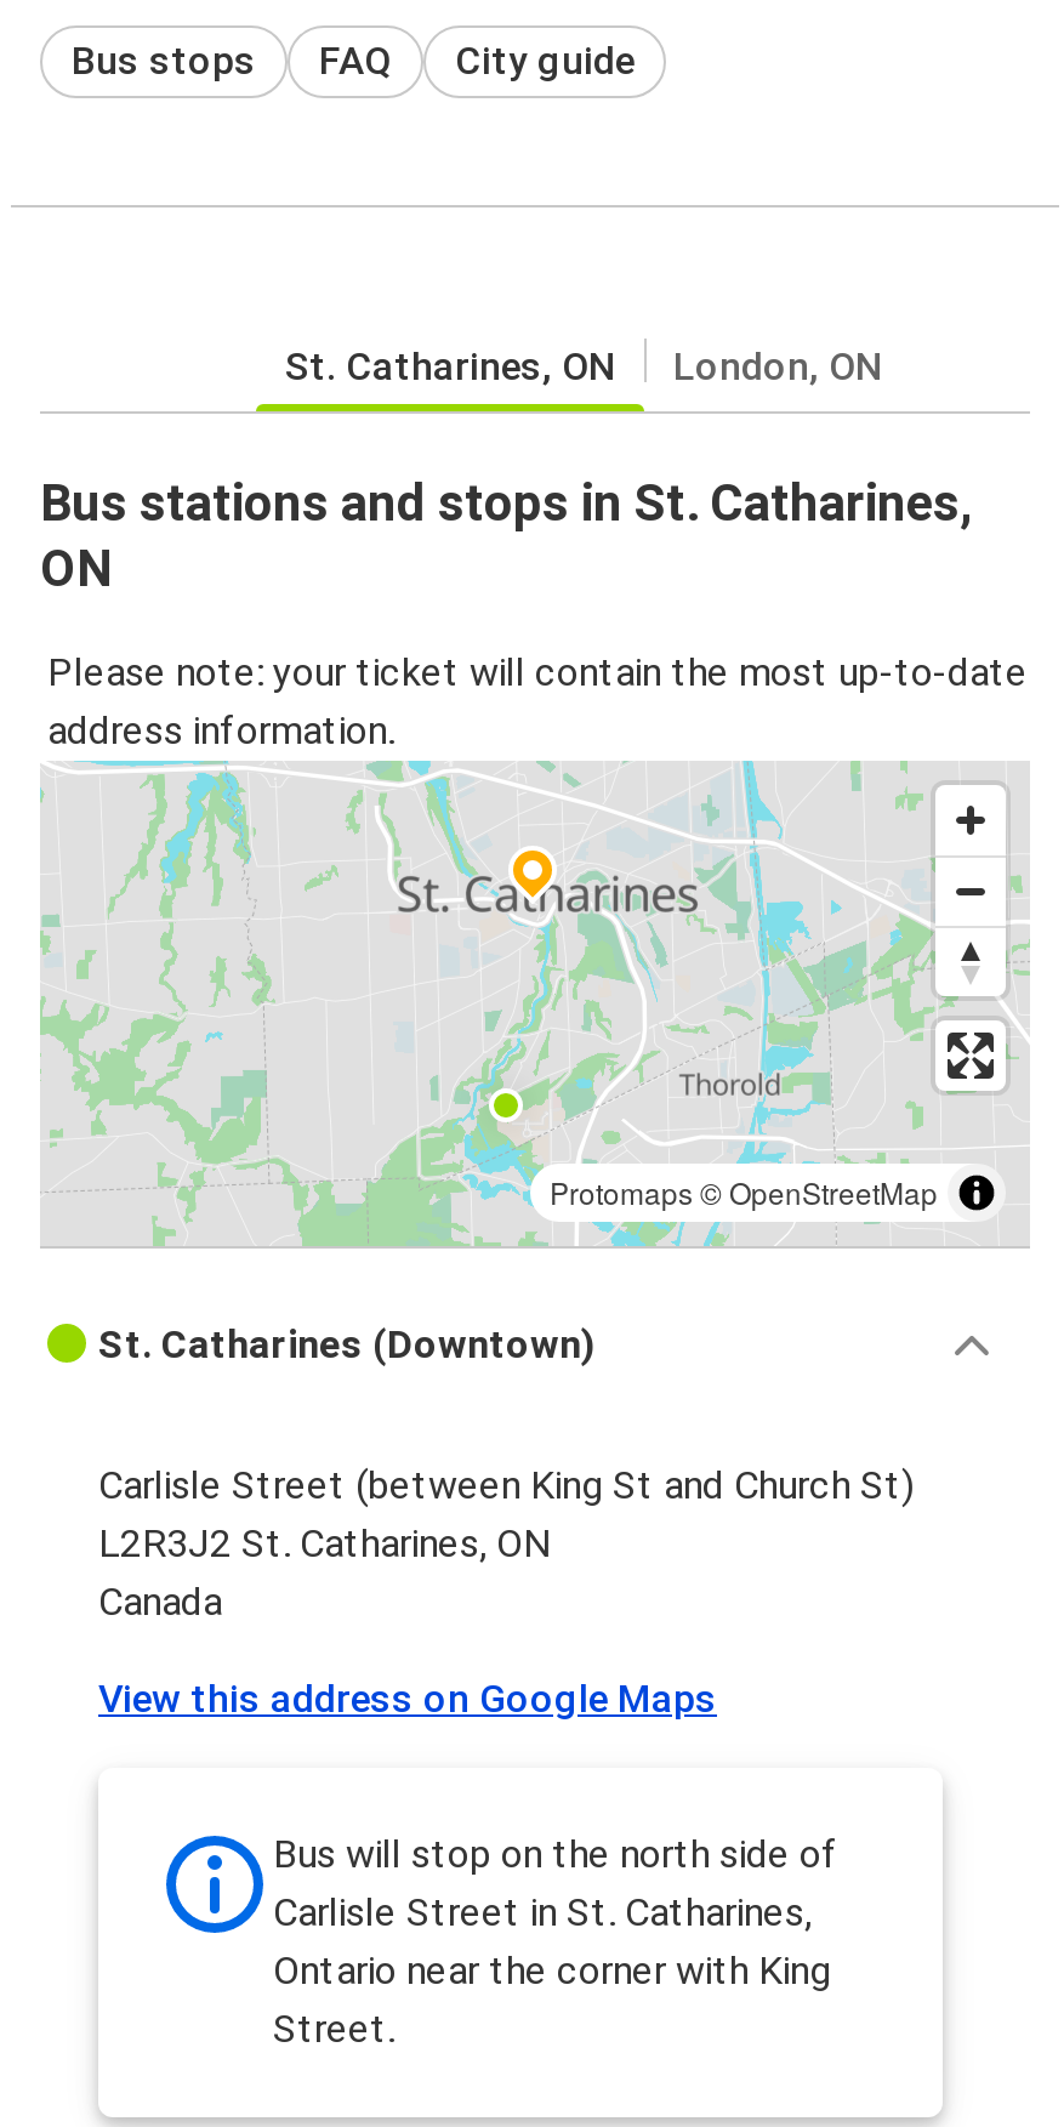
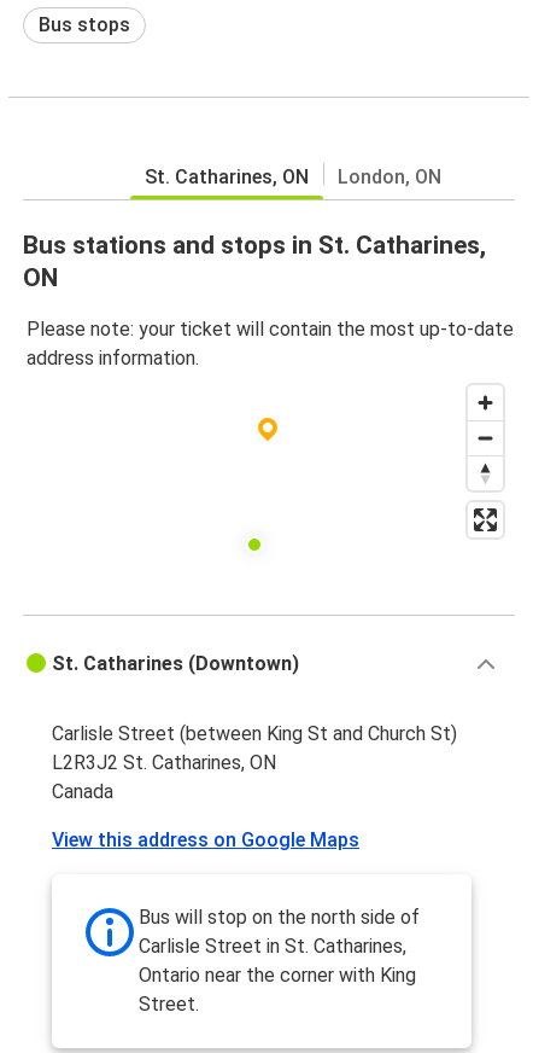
[319,37,635,83] FAQ | City guide -> none
[38,758,1032,1249] [image] | Protomaps © OpenStreetMap -> none

